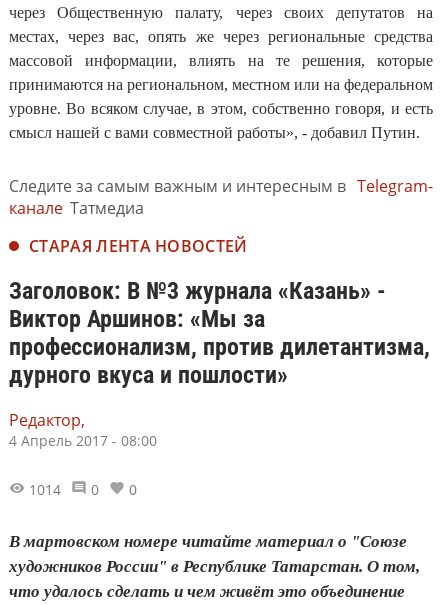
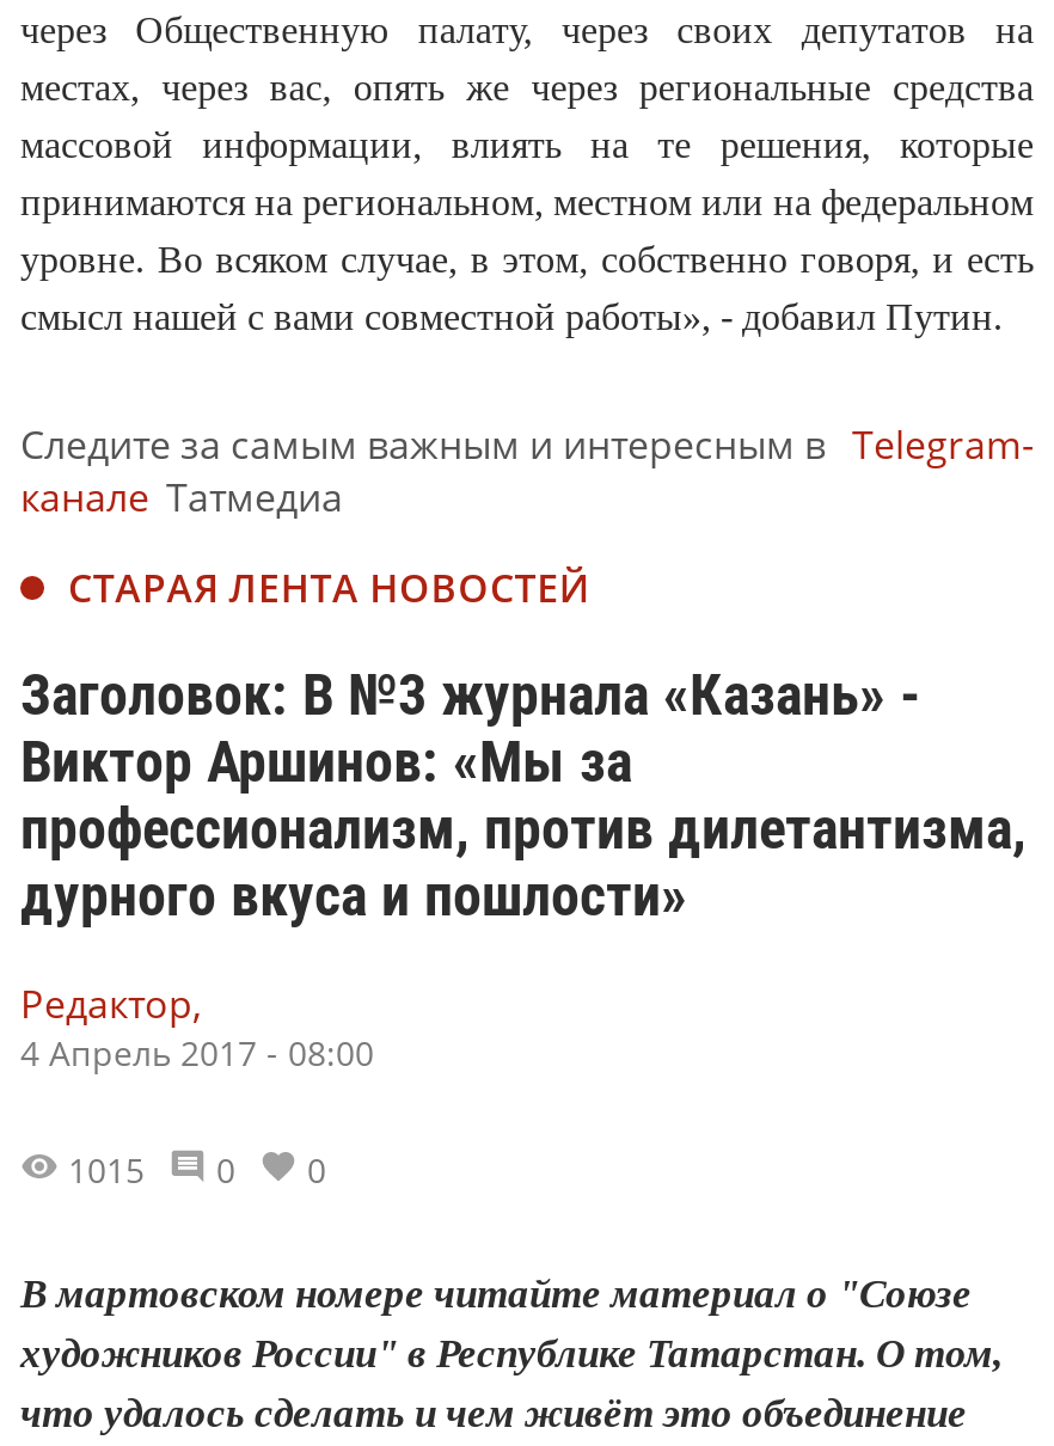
[29,480,137,499] 1014 0 0 -> [68,1147,326,1193] 1015 0 0

